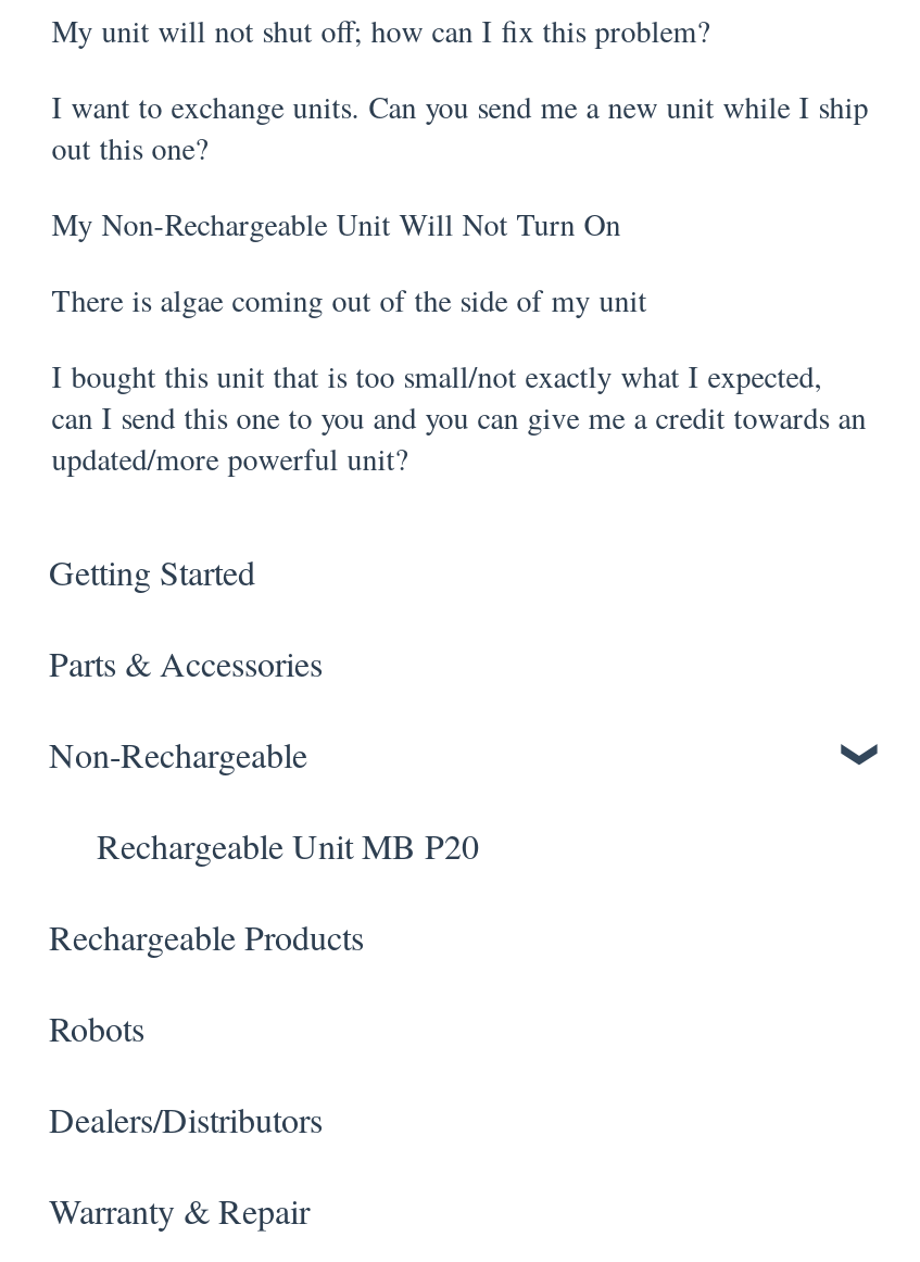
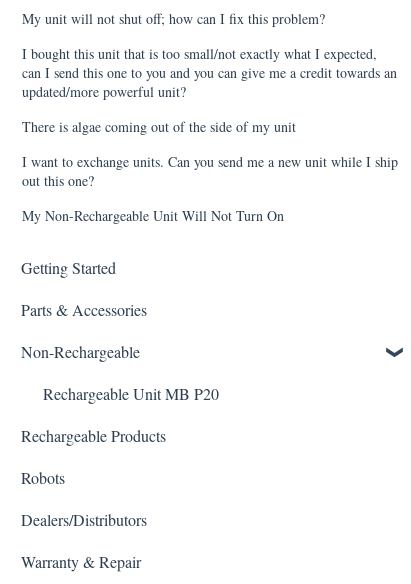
moved [51,85,868,320] -> [22,117,398,225]: There is algae coming out of the side of my unit | I want to exchange units. Can you send me a new unit while I ship | out this one? | My Non-Rechargeable Unit Will Not Turn On
moved [51,354,866,478] -> [22,44,397,101]: I bought this unit that is too small/not exactly what I expected, | can I send this one to you and you can give me a credit towards an | updated/more powerful unit?

